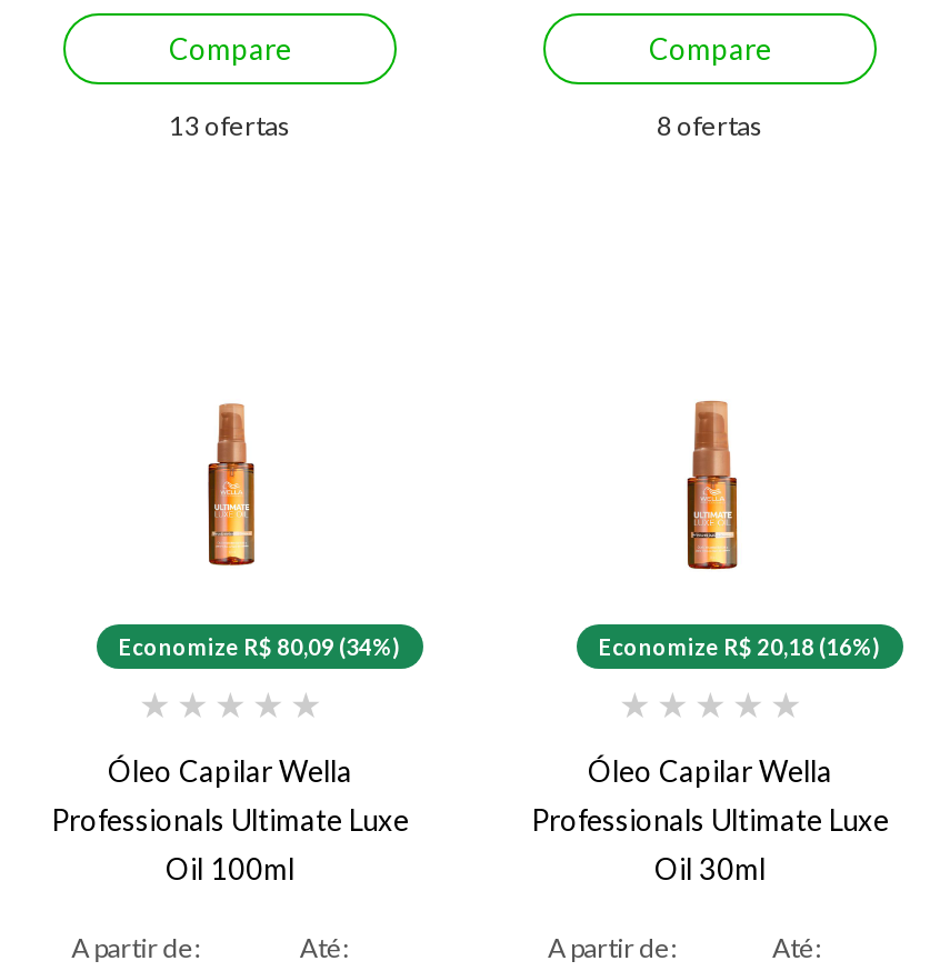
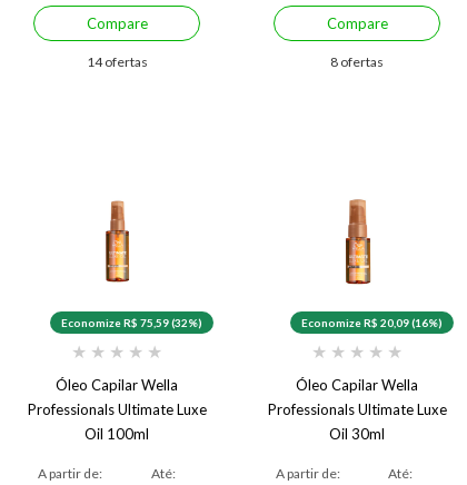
[169,109,291,142] 13 ofertas -> [86,53,147,70] 14 ofertas
[119,633,401,660] Economize R$ 80,09 (34%) -> [61,316,202,329] Economize R$ 75,59 (32%)
[599,633,881,660] Economize R$ 20,18 (16%) -> [301,316,443,329] Economize R$ 20,09 (16%)

